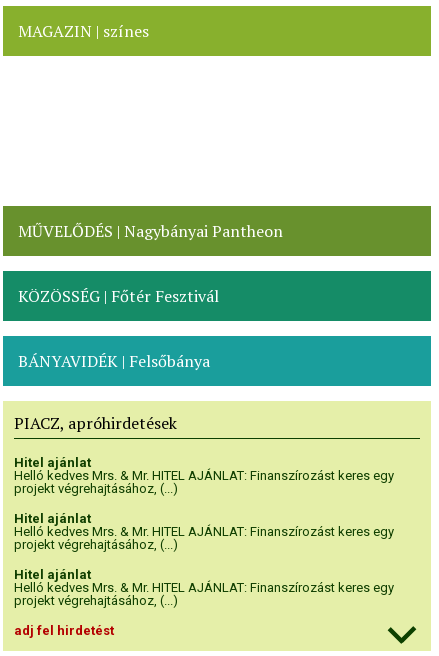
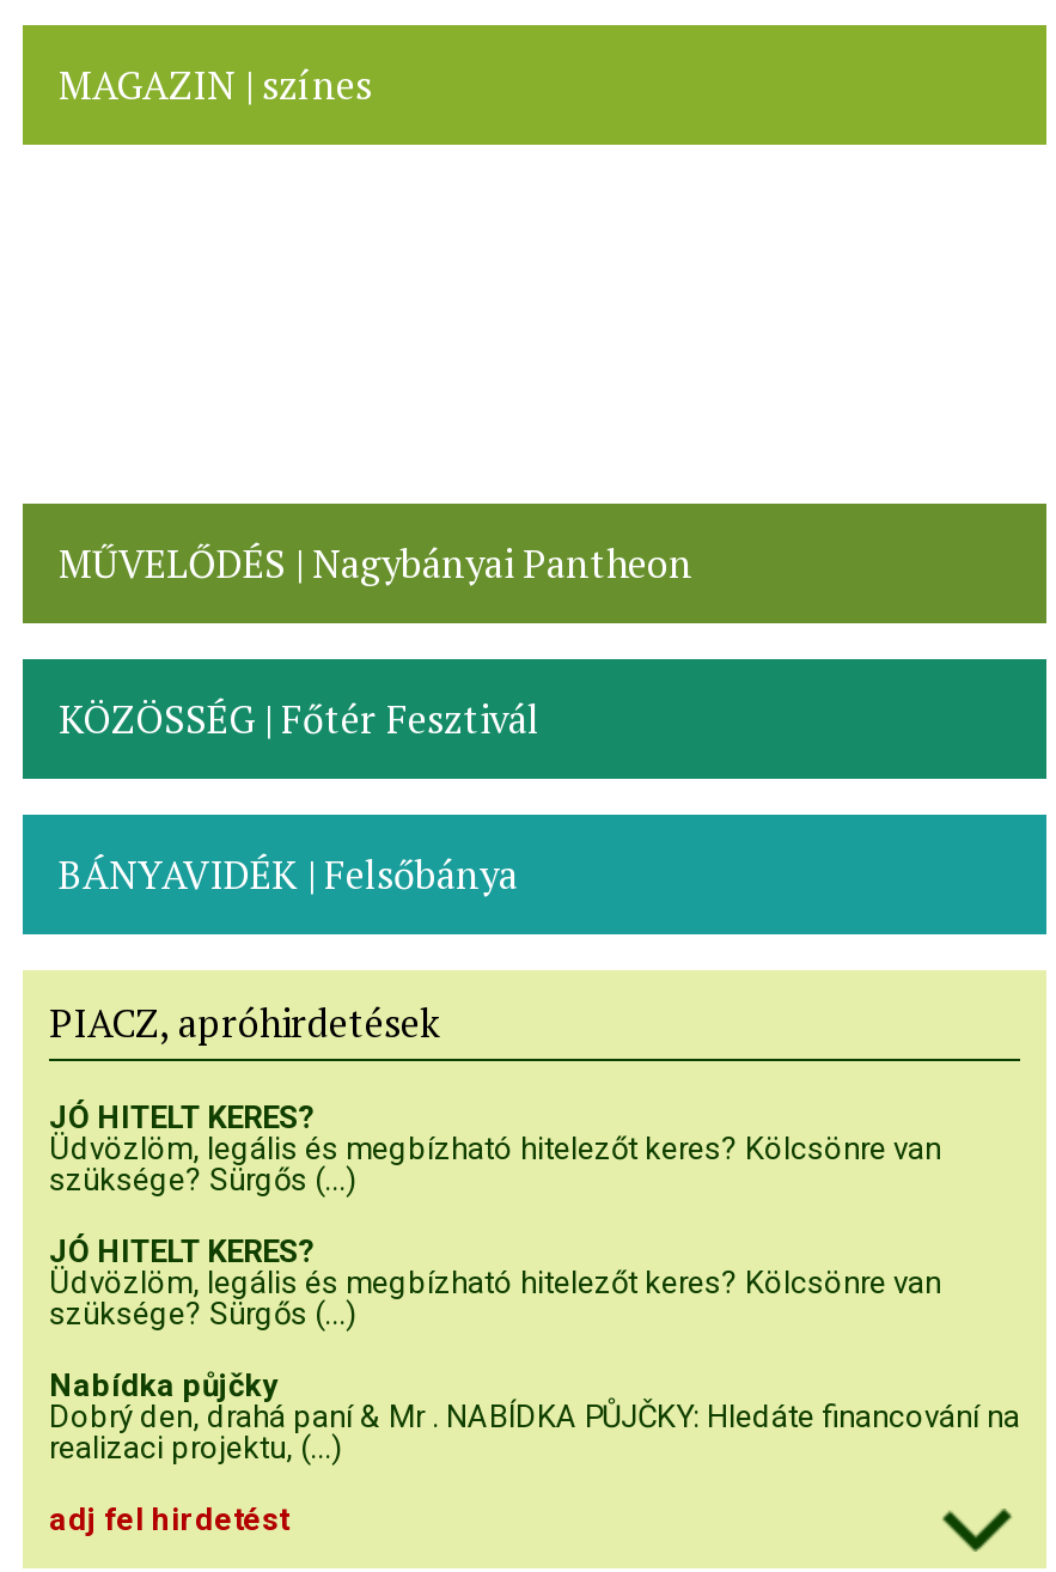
[14,455,394,496] Hitel ajánlat | Helló kedves Mrs. & Mr. HITEL AJÁNLAT: Finanszírozást keres egy | projekt végrehajtásához, (...) -> [49,1099,941,1197] JÓ HITELT KERES? | Üdvözlöm, legális és megbízható hitelezőt keres? Kölcsönre van | szüksége? Sürgős (...)
[14,511,394,552] Hitel ajánlat | Helló kedves Mrs. & Mr. HITEL AJÁNLAT: Finanszírozást keres egy | projekt végrehajtásához, (...) -> [49,1233,941,1331] JÓ HITELT KERES? | Üdvözlöm, legális és megbízható hitelezőt keres? Kölcsönre van | szüksége? Sürgős (...)
[14,567,394,608] Hitel ajánlat | Helló kedves Mrs. & Mr. HITEL AJÁNLAT: Finanszírozást keres egy | projekt végrehajtásához, (...) -> [49,1367,1020,1465] Nabídka půjčky | Dobrý den, drahá paní & Mr . NABÍDKA PŮJČKY: Hledáte financování na | realizaci projektu, (...)

